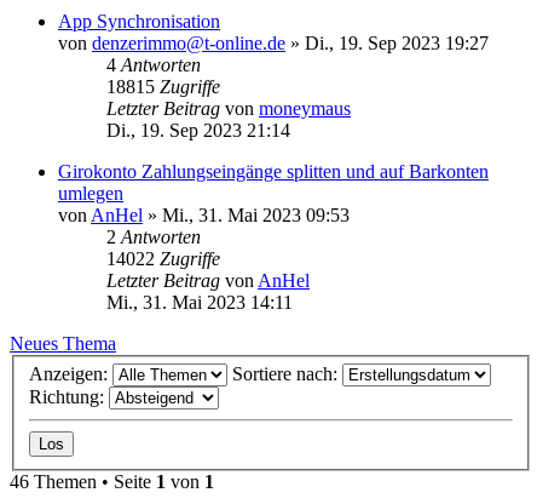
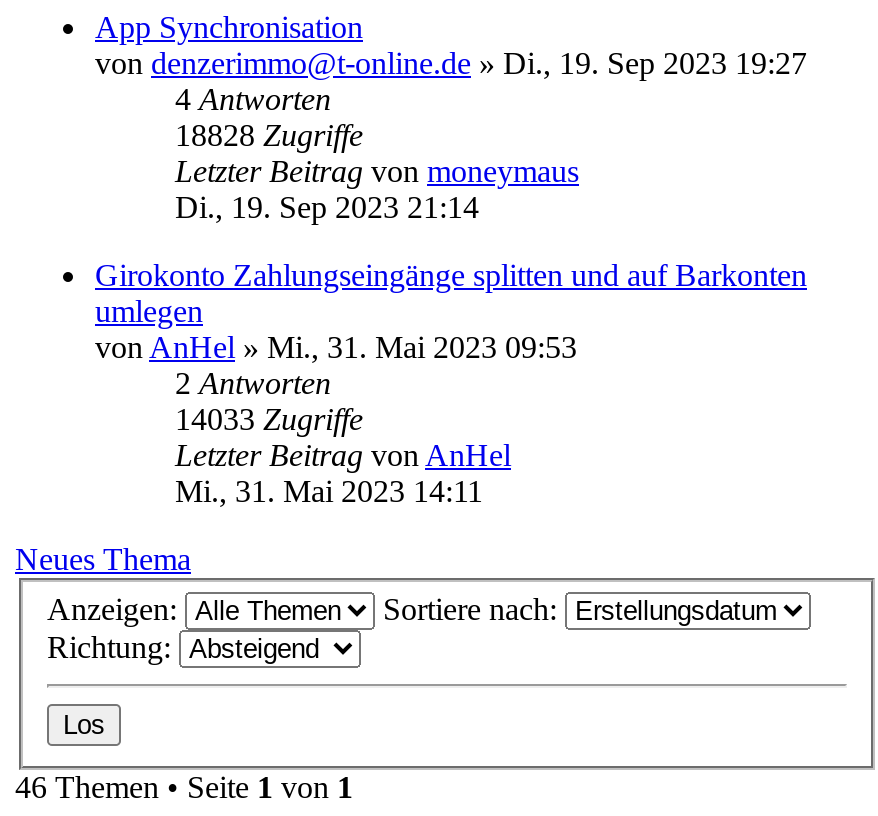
[106,76,220,97] 18815 Zugriffe -> [175,118,363,152] 18828 Zugriffe
[106,248,220,269] 14022 Zugriffe -> [175,402,363,436] 14033 Zugriffe

